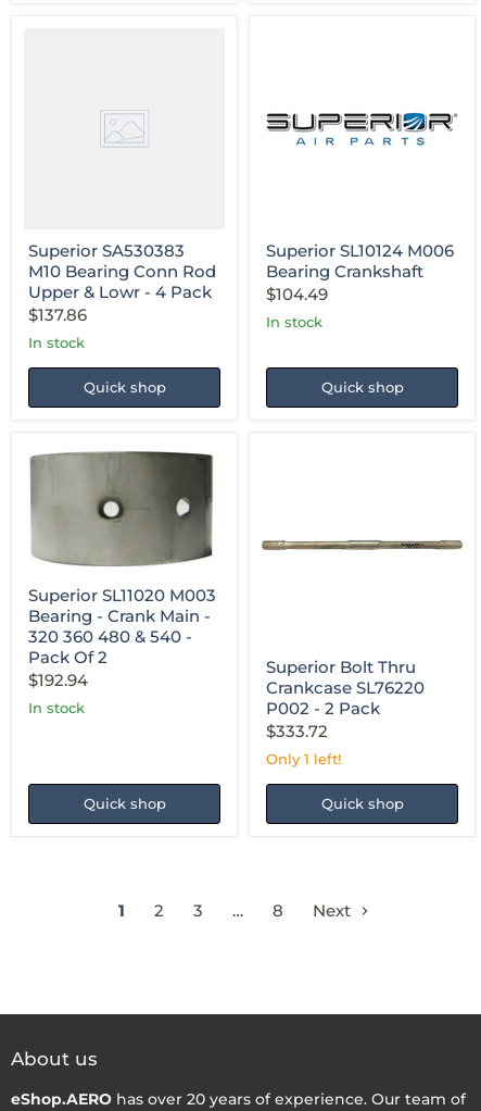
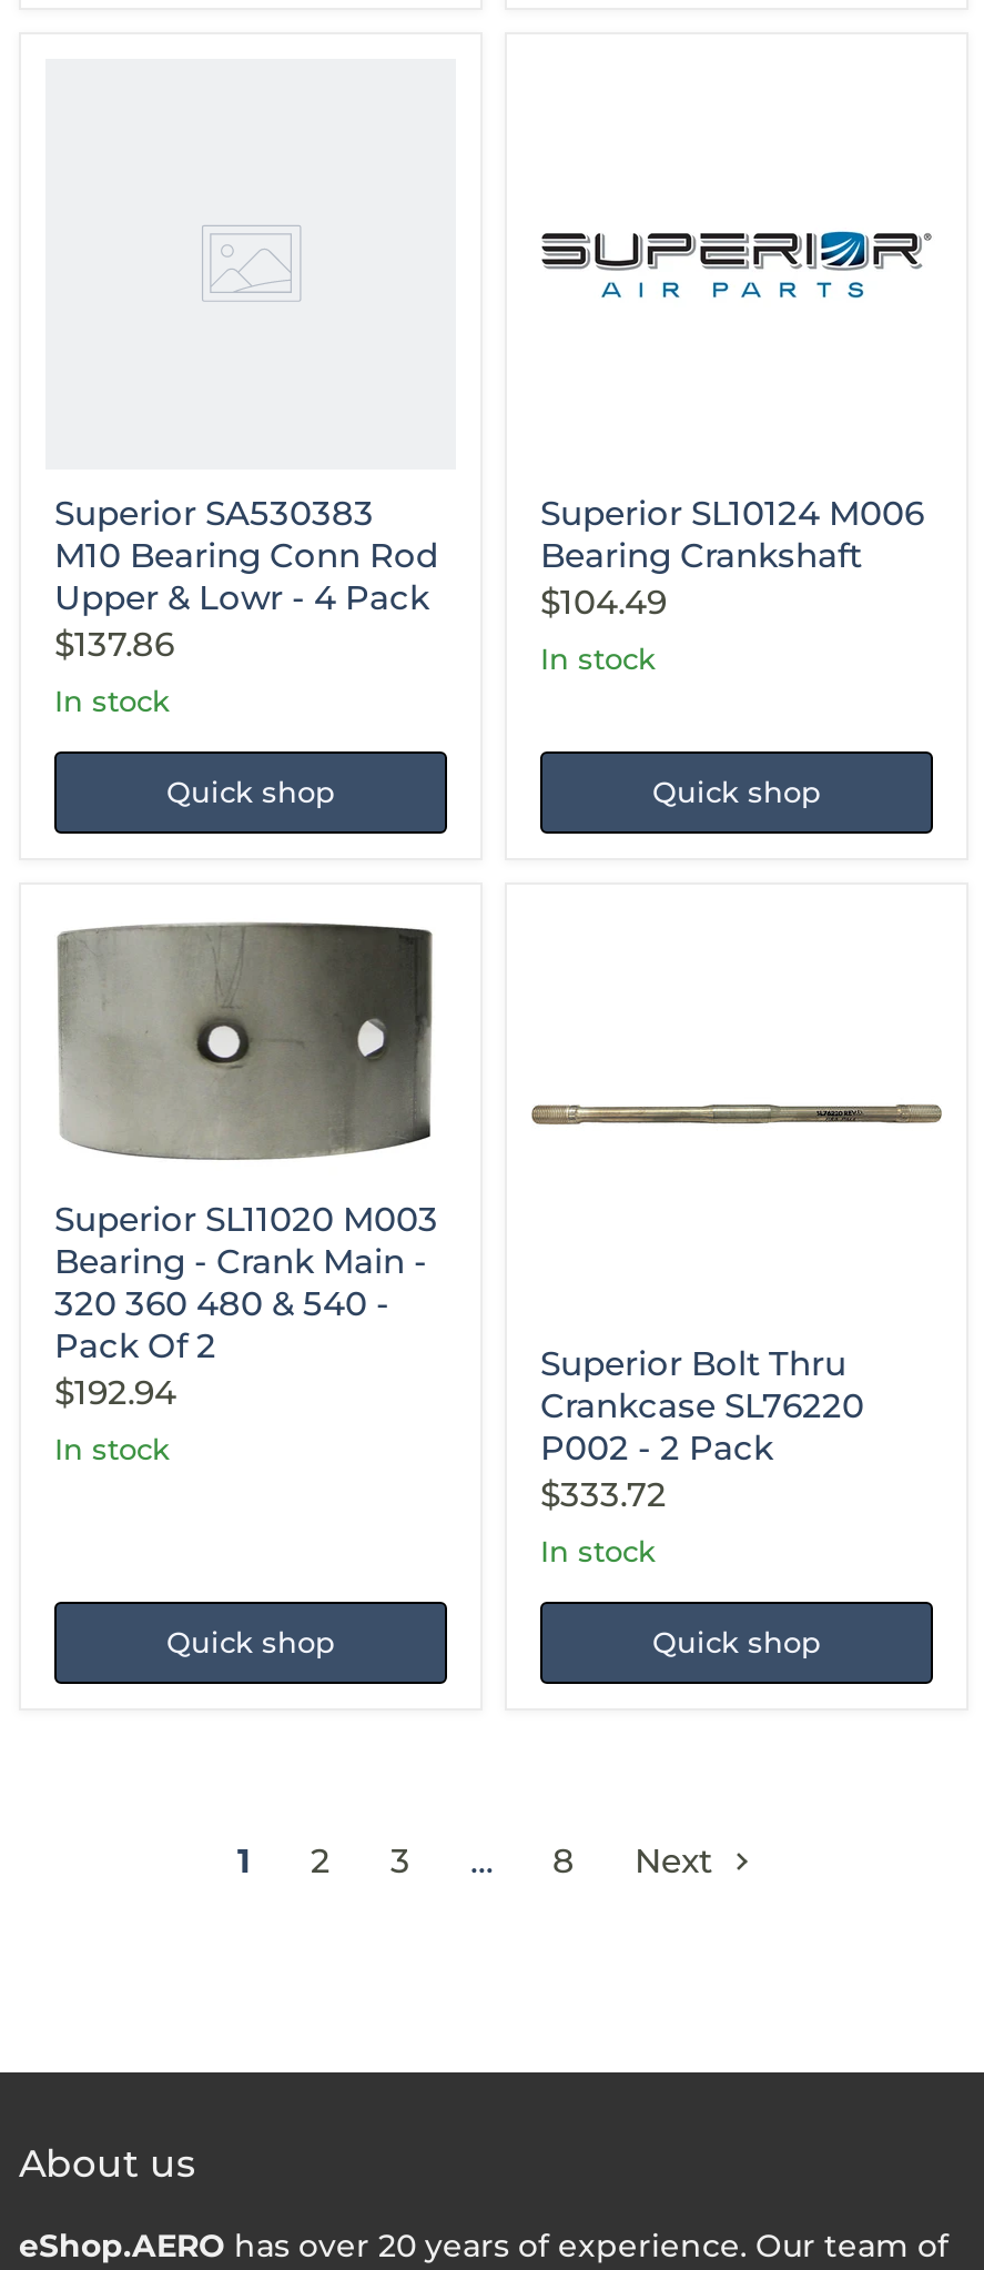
[266,750,341,767] Only 1 left! -> [549,1533,656,1568] in stock

